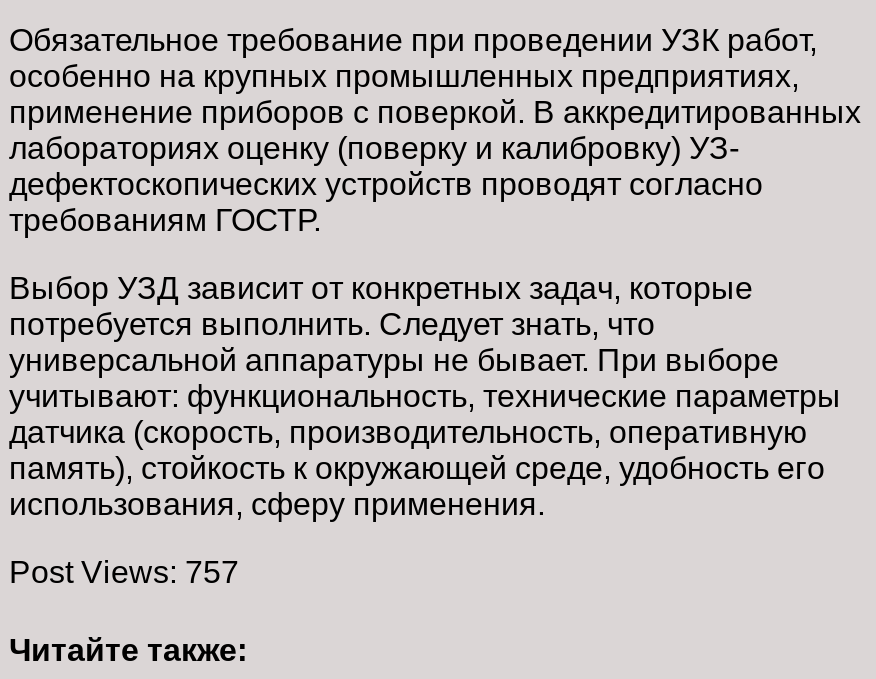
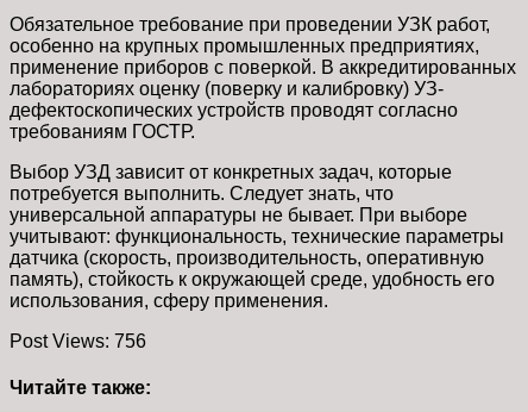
[9,555,239,589] Post Views: 757 -> [10,331,146,351] Post Views: 756

